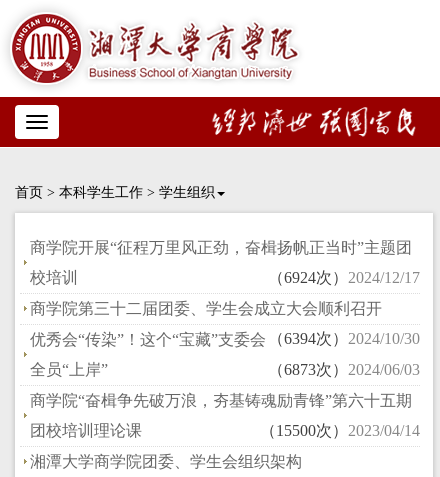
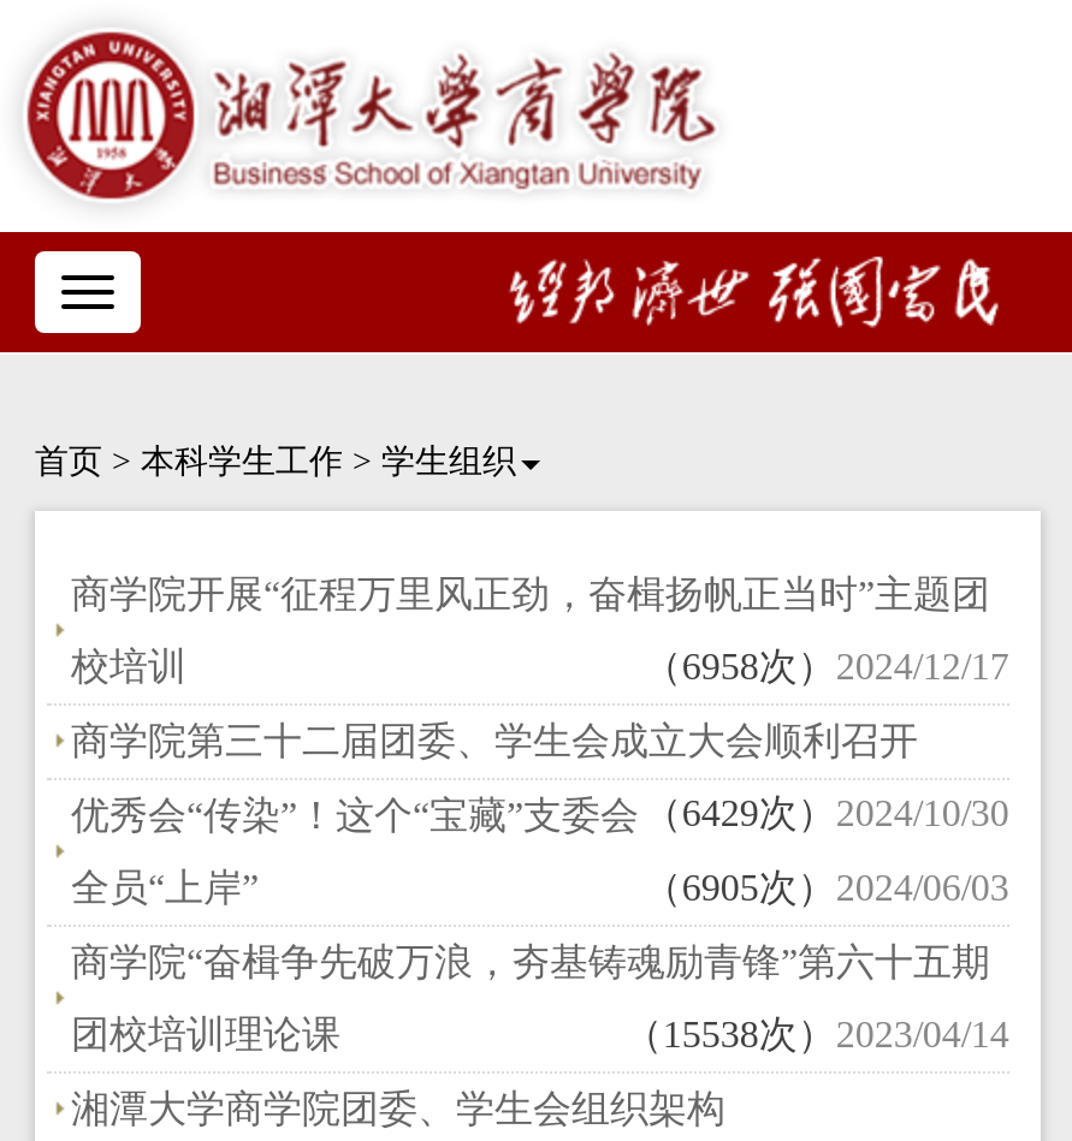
[268,269,420,286] （6924次）2024/12/17 -> [643,646,1009,687] （6958次）2024/12/17
[30,330,420,348] 优秀会“传染”！这个“宝藏”支委会 （6394次）2024/10/30 -> [71,792,1009,836] 优秀会“传染”！这个“宝藏”支委会 （6429次）2024/10/30
[268,361,420,378] （6873次）2024/06/03 -> [643,867,1009,908] （6905次）2024/06/03
[260,422,420,439] （15500次）2023/04/14 -> [624,1014,1009,1054] （15538次）2023/04/14

